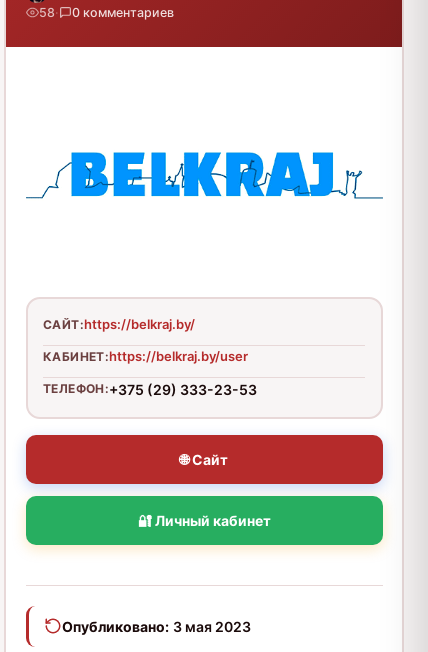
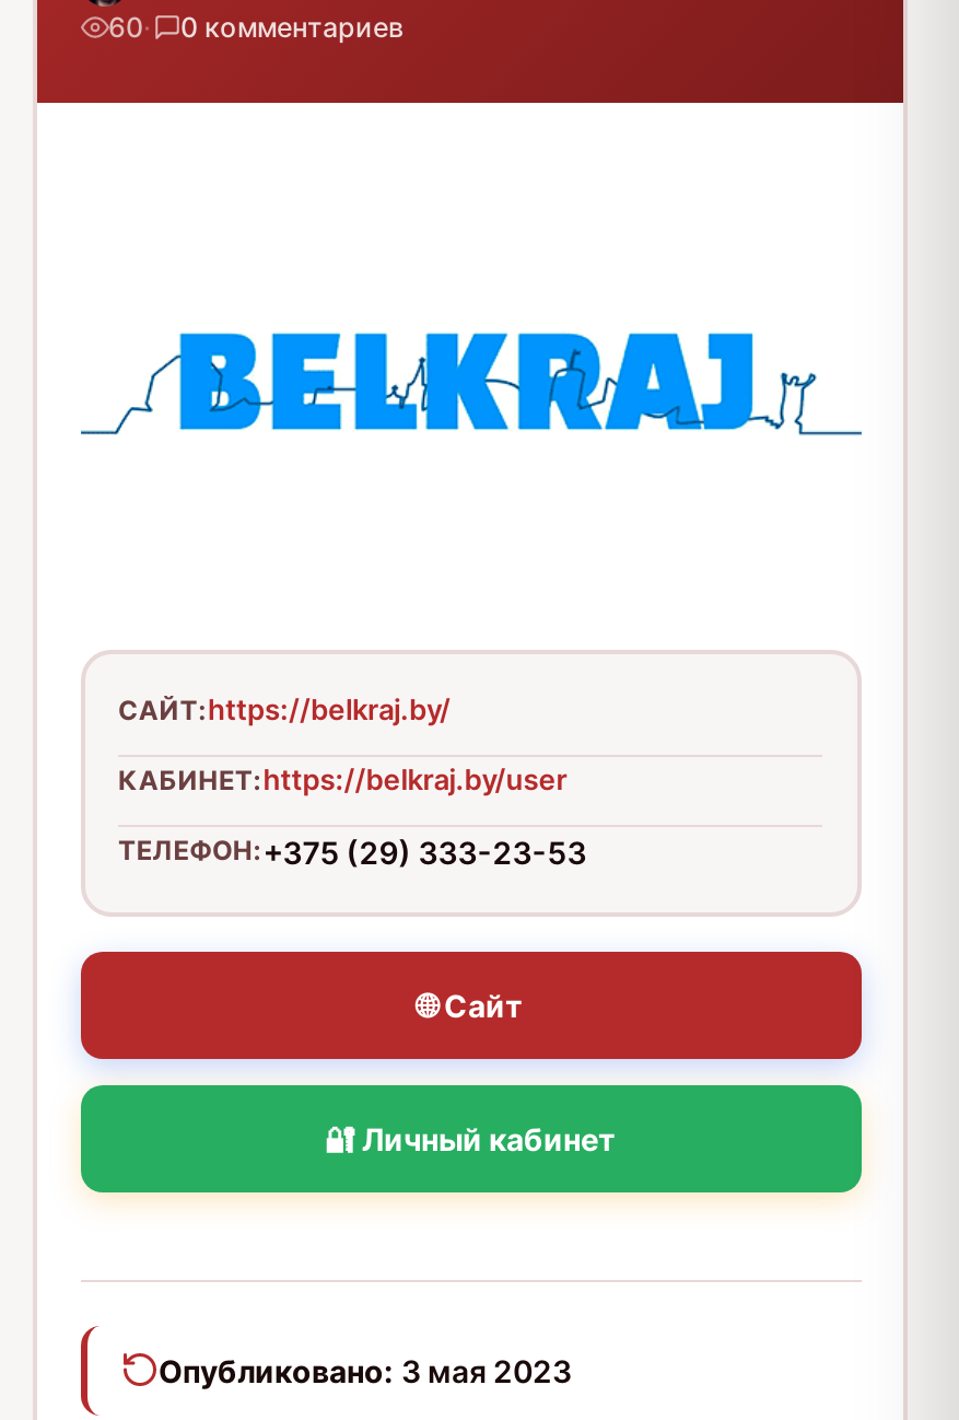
[38,4,173,19] 58· 0 комментариев -> [108,10,404,43] 60· 0 комментариев

